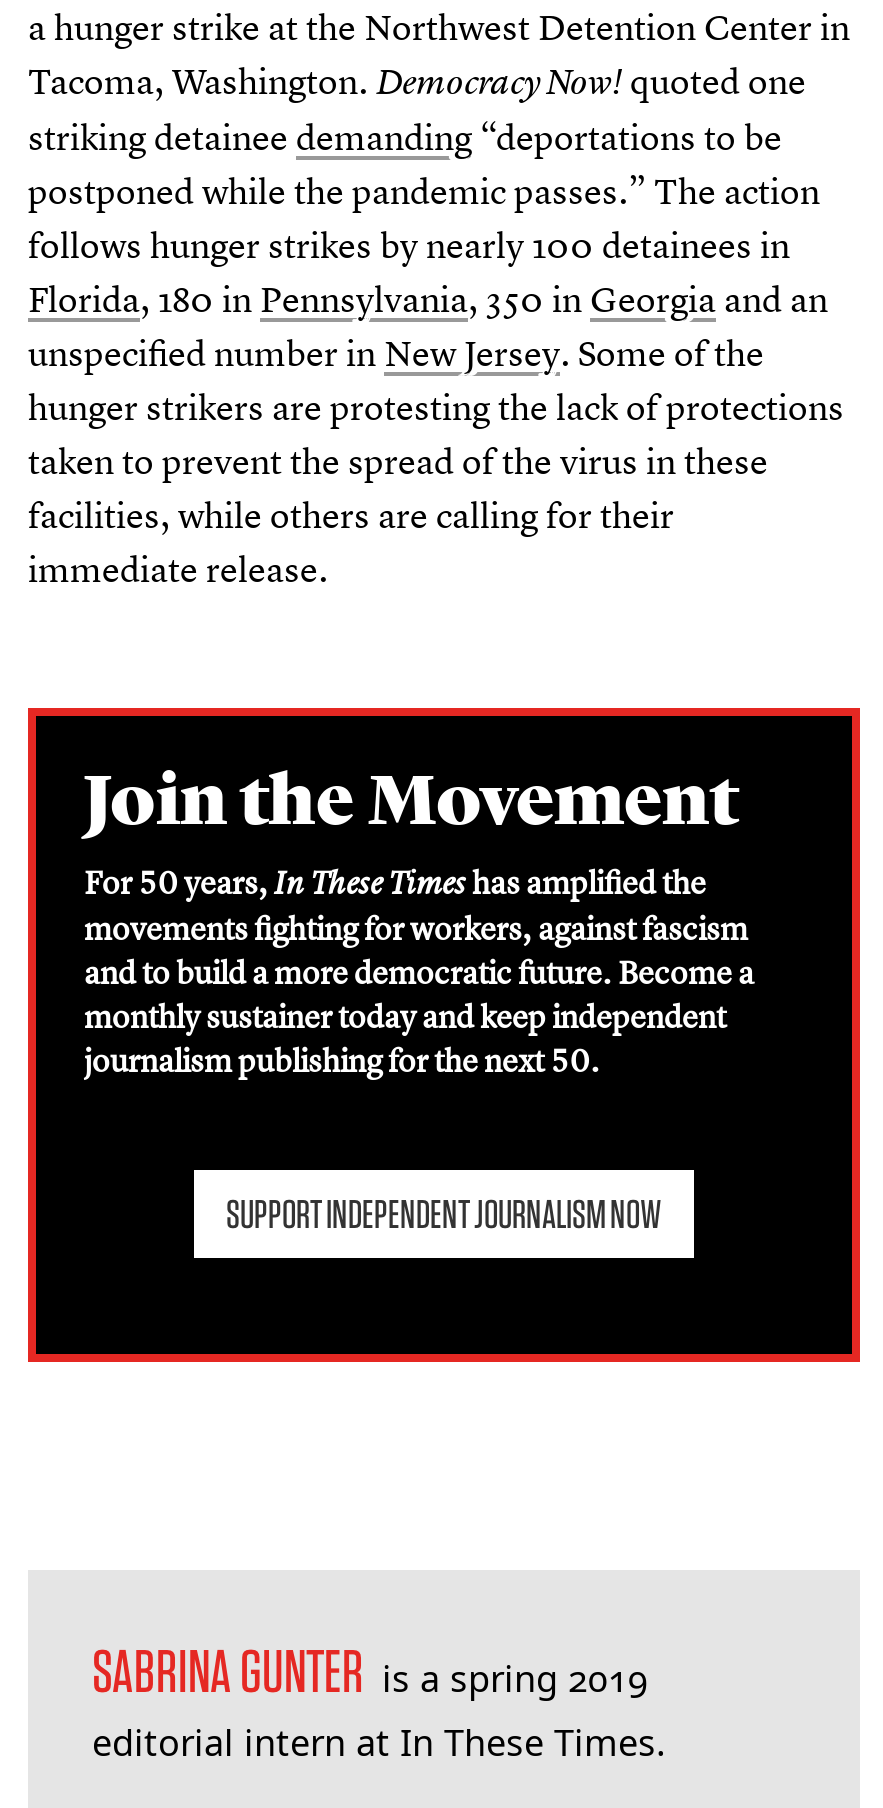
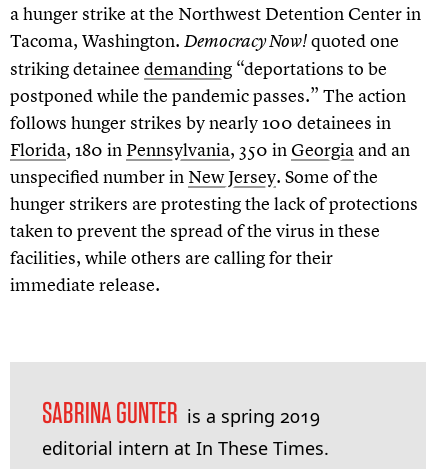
[26,706,862,1364] [image] | Join the Movement | For 50 years,In These Timeshas amplified the | movements fighting for workers, against fascism | and to build a more democratic future. Become a | monthly sustainer today and keep independent | journalism publishing for the next 50. | SUPPORT INDEPENDENT JOURNALISM NOW -> none

